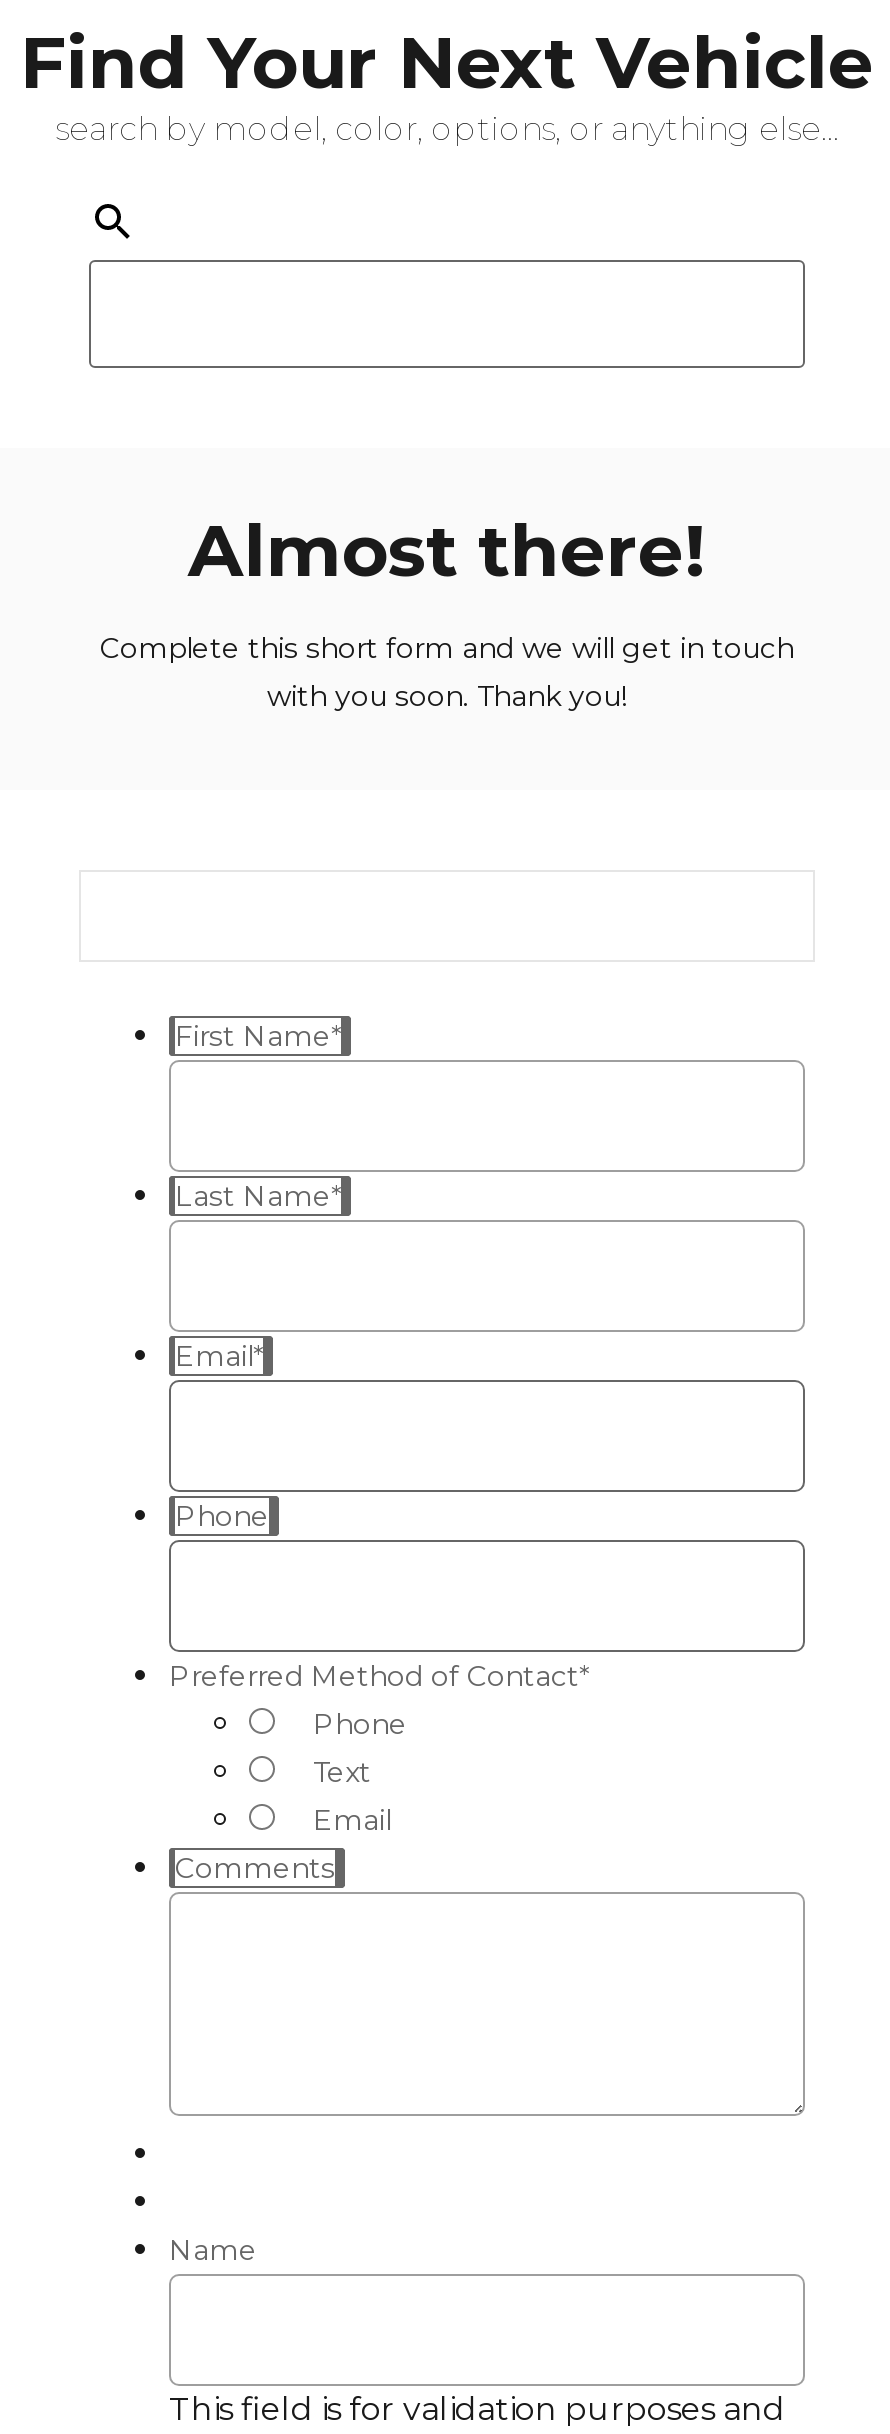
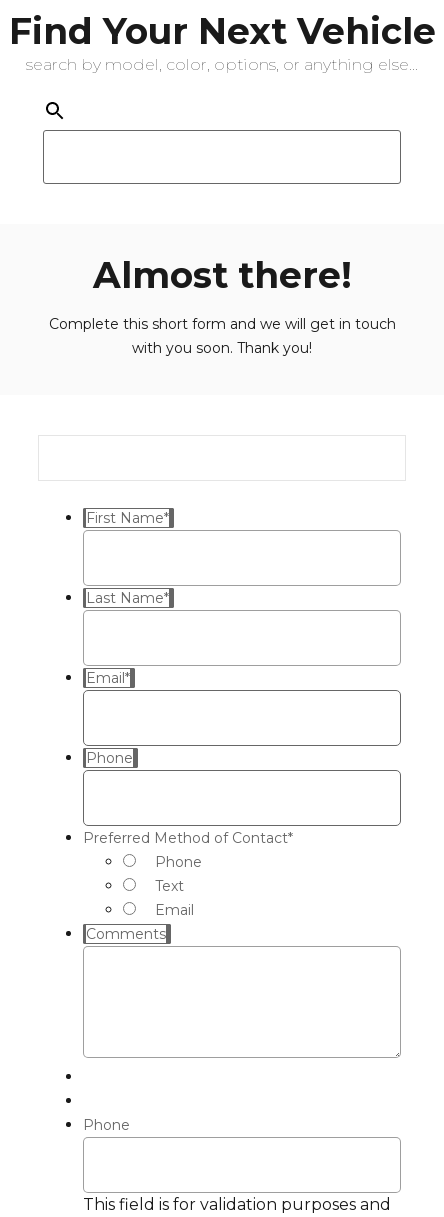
[169,2233,257,2269] Name -> [83,1116,130,1134] Phone

